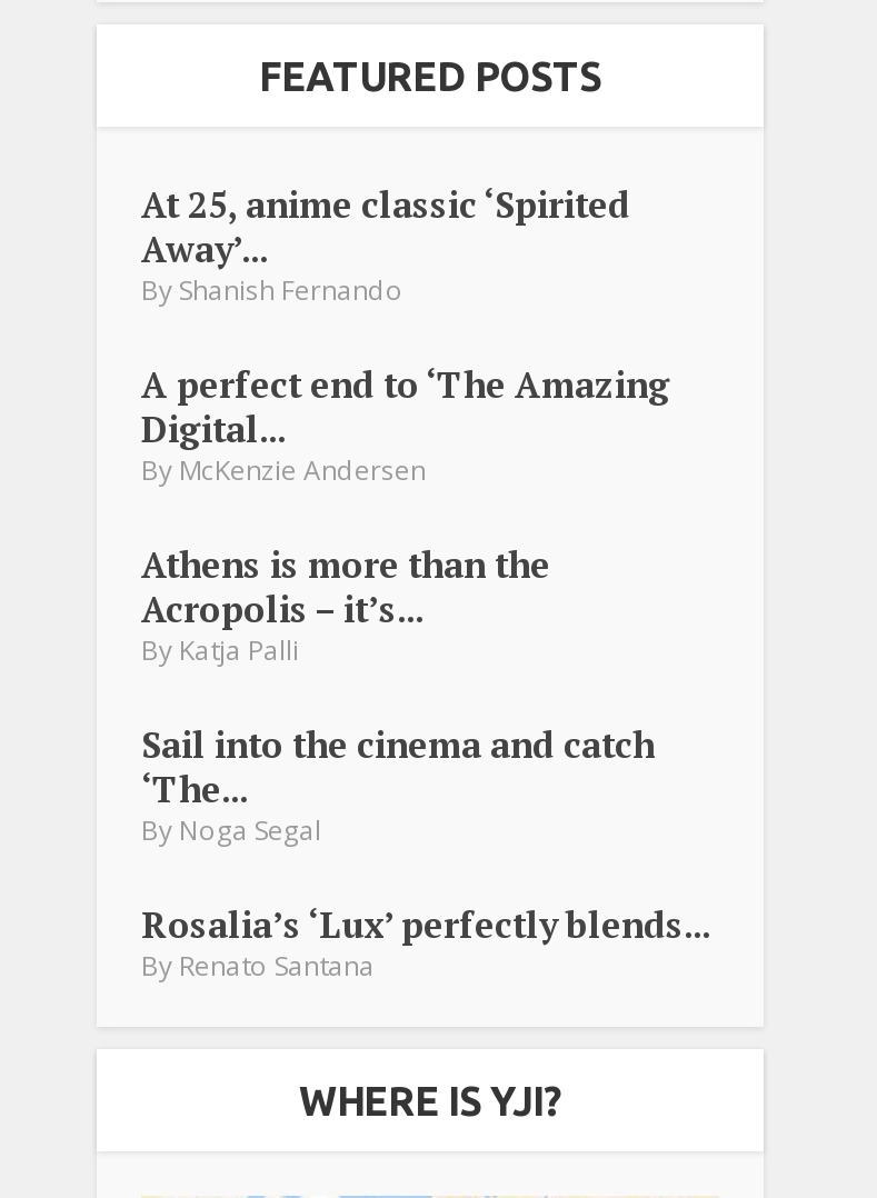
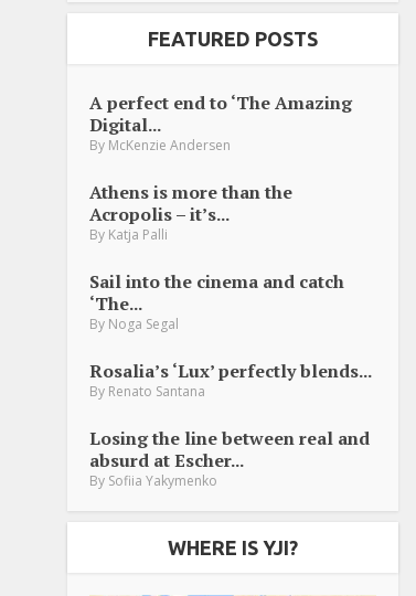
[141,179,630,308] At 25, anime classic ‘Spirited | Away’... | By Shanish Fernando -> none
moved [141,359,710,984] -> [89,90,372,400]: A perfect end to ‘The Amazing | Digital... | By McKenzie Andersen | ... | Rosalia’s ‘Lux’ perfectly blends... | By Renato Santana
none -> [89,426,370,490] Losing the line between real and | absurd at Escher... | By Sofiia Yakymenko

